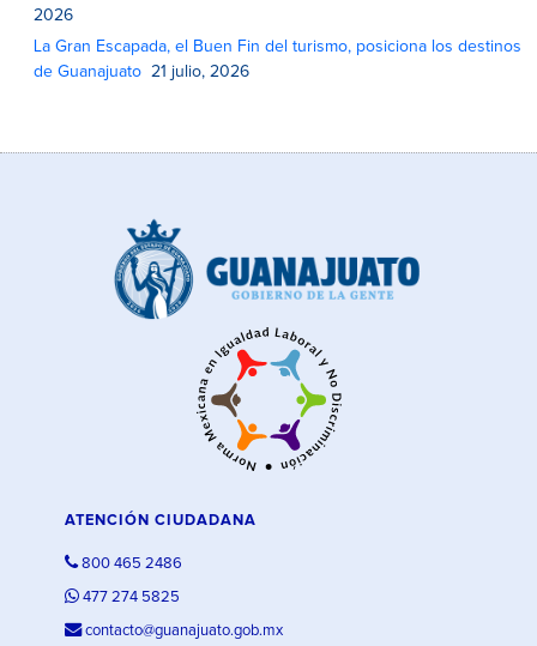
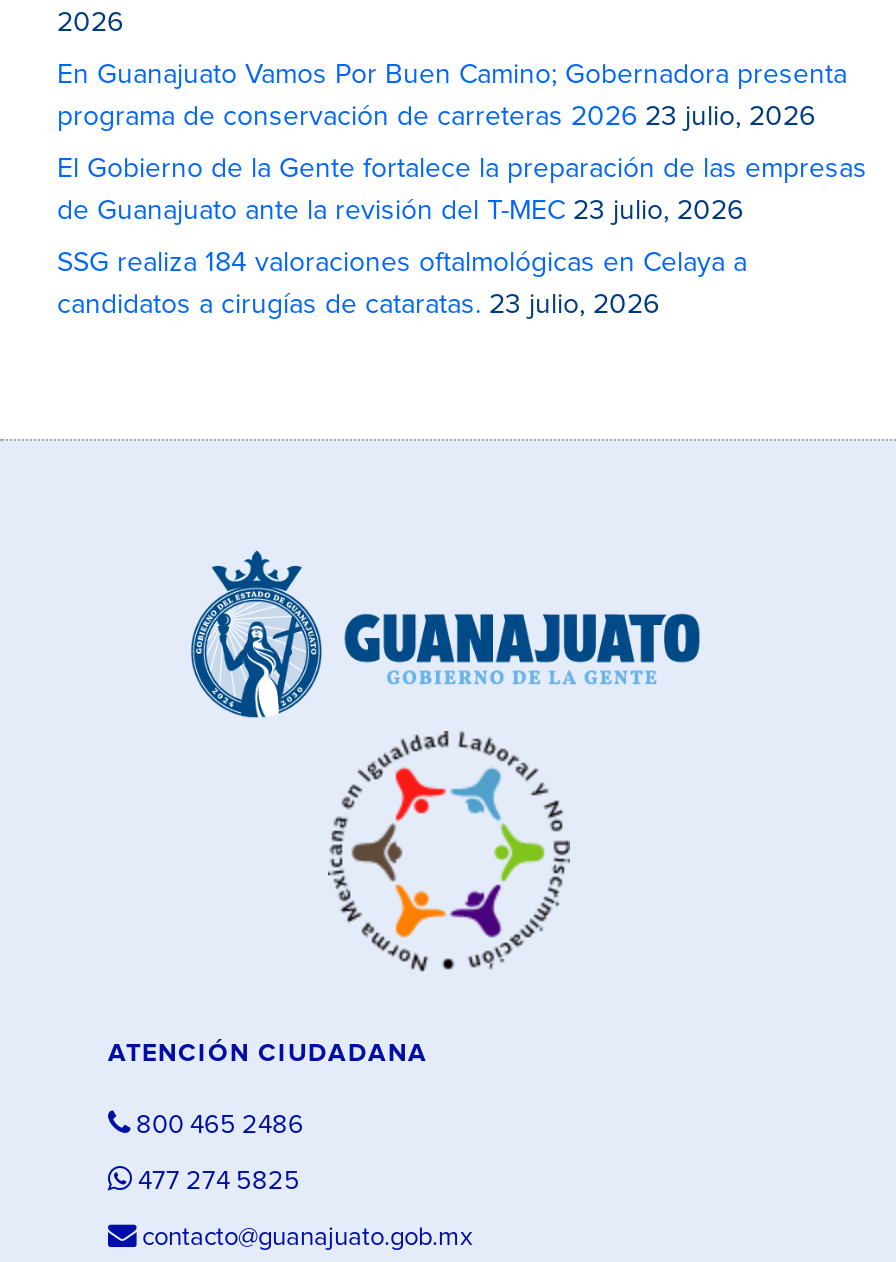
[34,38,522,80] La Gran Escapada, el Buen Fin del turismo, posiciona los destinos | de Guanajuato 21 julio, 2026 -> [57,61,867,319] En Guanajuato Vamos Por Buen Camino; Gobernadora presenta | programa de conservación de carreteras 2026 23 julio, 2026 | El Gobierno de la Gente fortalece la preparación de las empresas | de Guanajuato ante la revisión del T-MEC 23 julio, 2026 | SSG realiza 184 valoraciones oftalmológicas en Celaya a | candidatos a cirugías de cataratas. 23 julio, 2026

